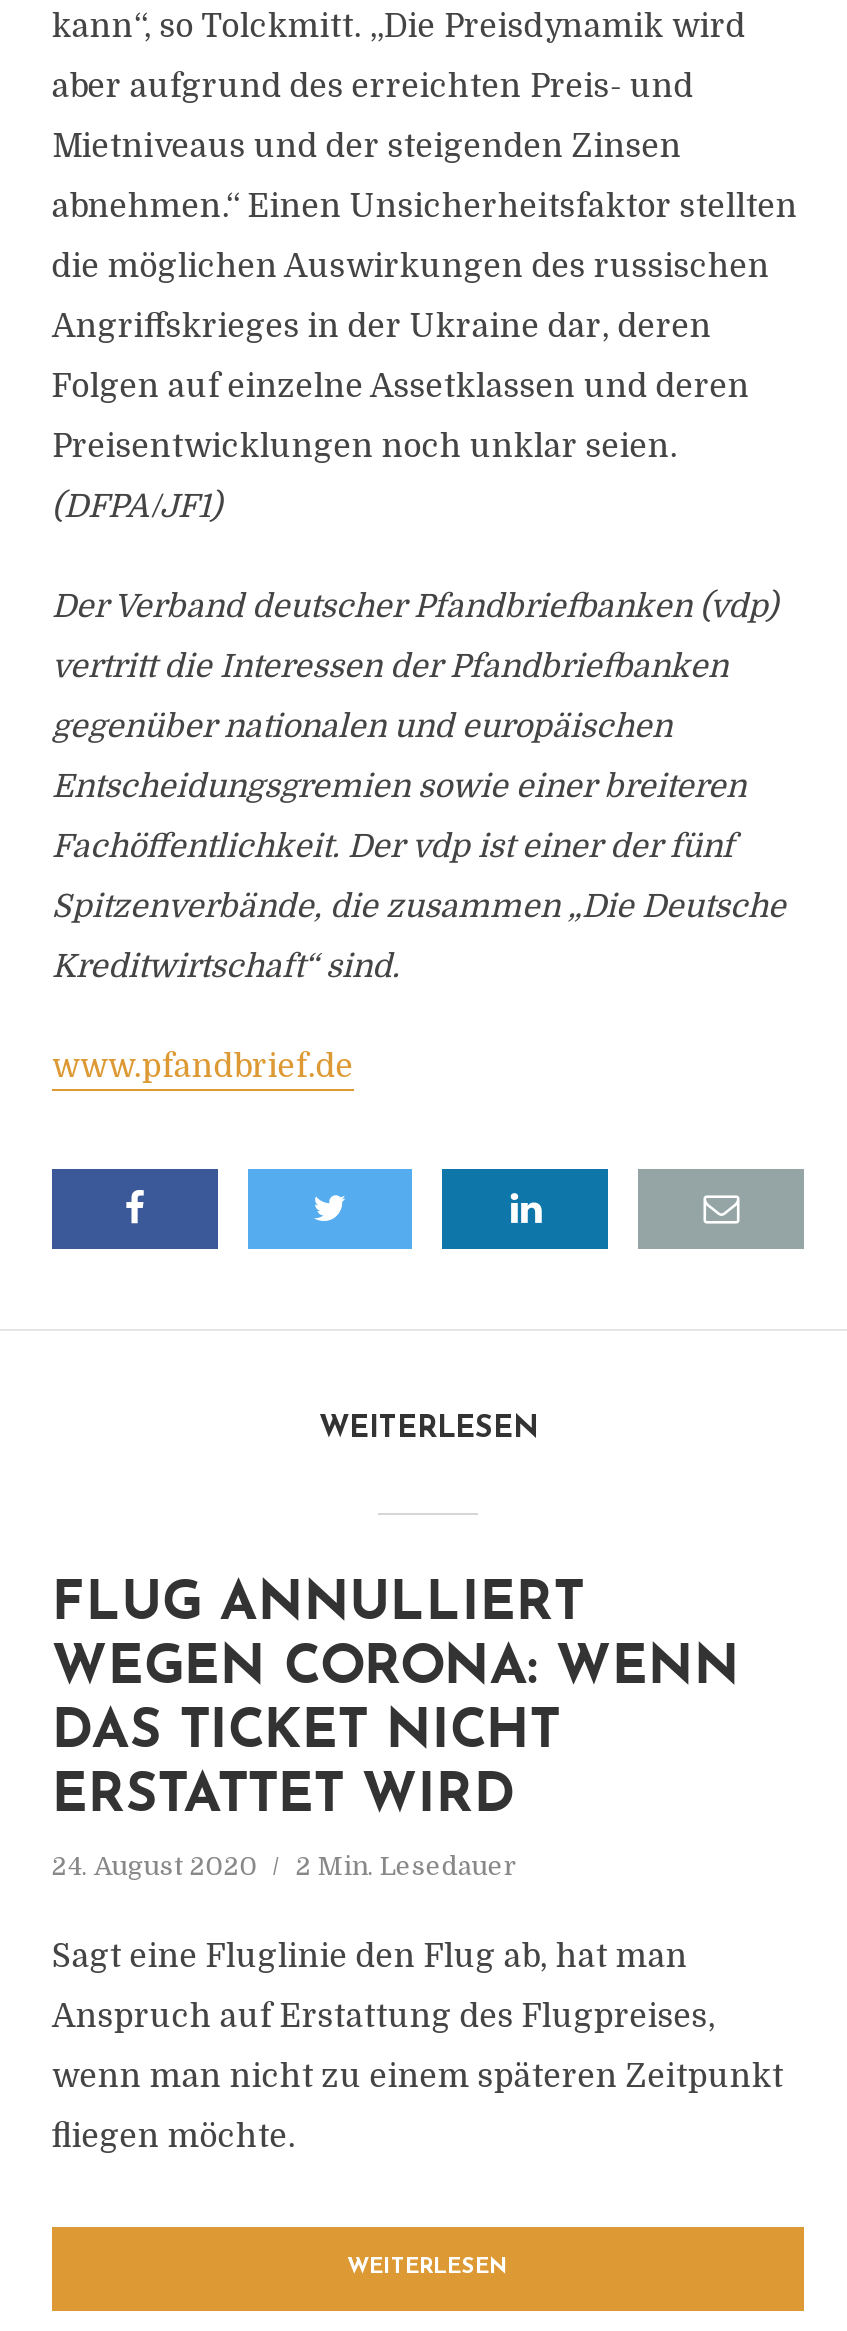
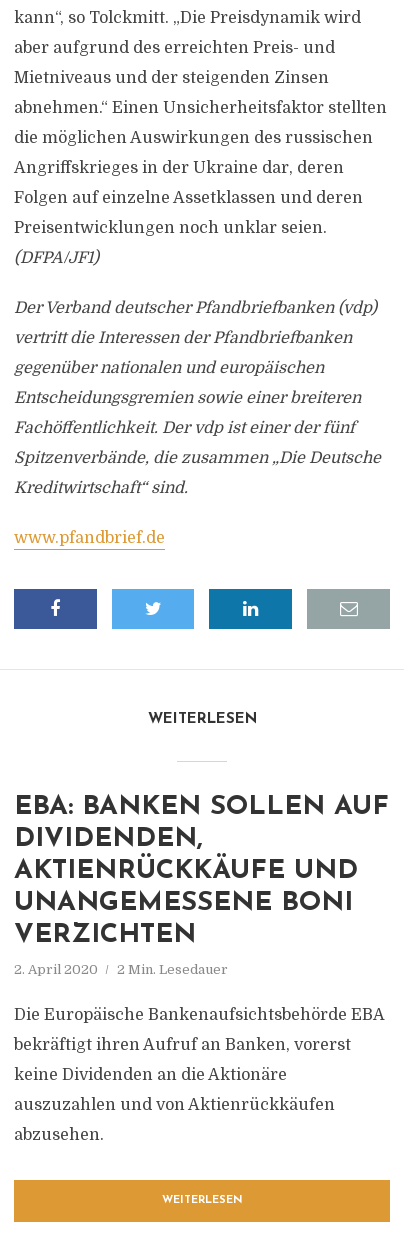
[52,1579,740,1825] FLUG ANNULLIERT | WEGEN CORONA: WENN | DAS TICKET NICHT | ERSTATTET WIRD -> [14,794,389,949] EBA: BANKEN SOLLEN AUF | DIVIDENDEN, | AKTIENRÜCKKÄUFE UND | UNANGEMESSENE BONI | VERZICHTEN
[52,1851,518,1881] 24. August 2020 2 Min. Lesedauer -> [14,962,228,977] 2. April 2020 2 Min. Lesedauer
[52,1939,784,2155] Sagt eine Fluglinie den Flug ab, hat man | Anspruch auf Erstattung des Flugpreises, | wenn man nicht zu einem späteren Zeitpunkt | fliegen möchte. -> [14,1006,384,1144] Die Europäische Bankenaufsichtsbehörde EBA | bekräftigt ihren Aufruf an Banken, vorerst | keine Dividenden an die Aktionäre | auszuzahlen und von Aktienrückkäufen | abzusehen.

